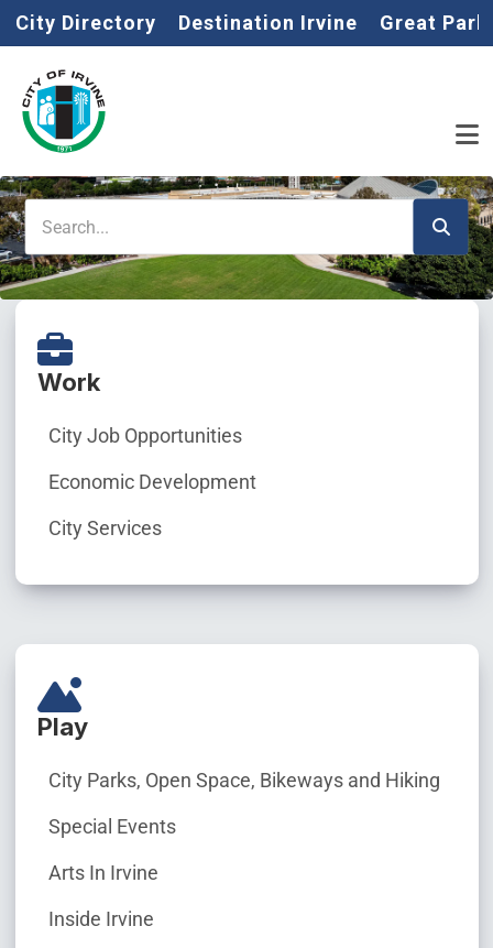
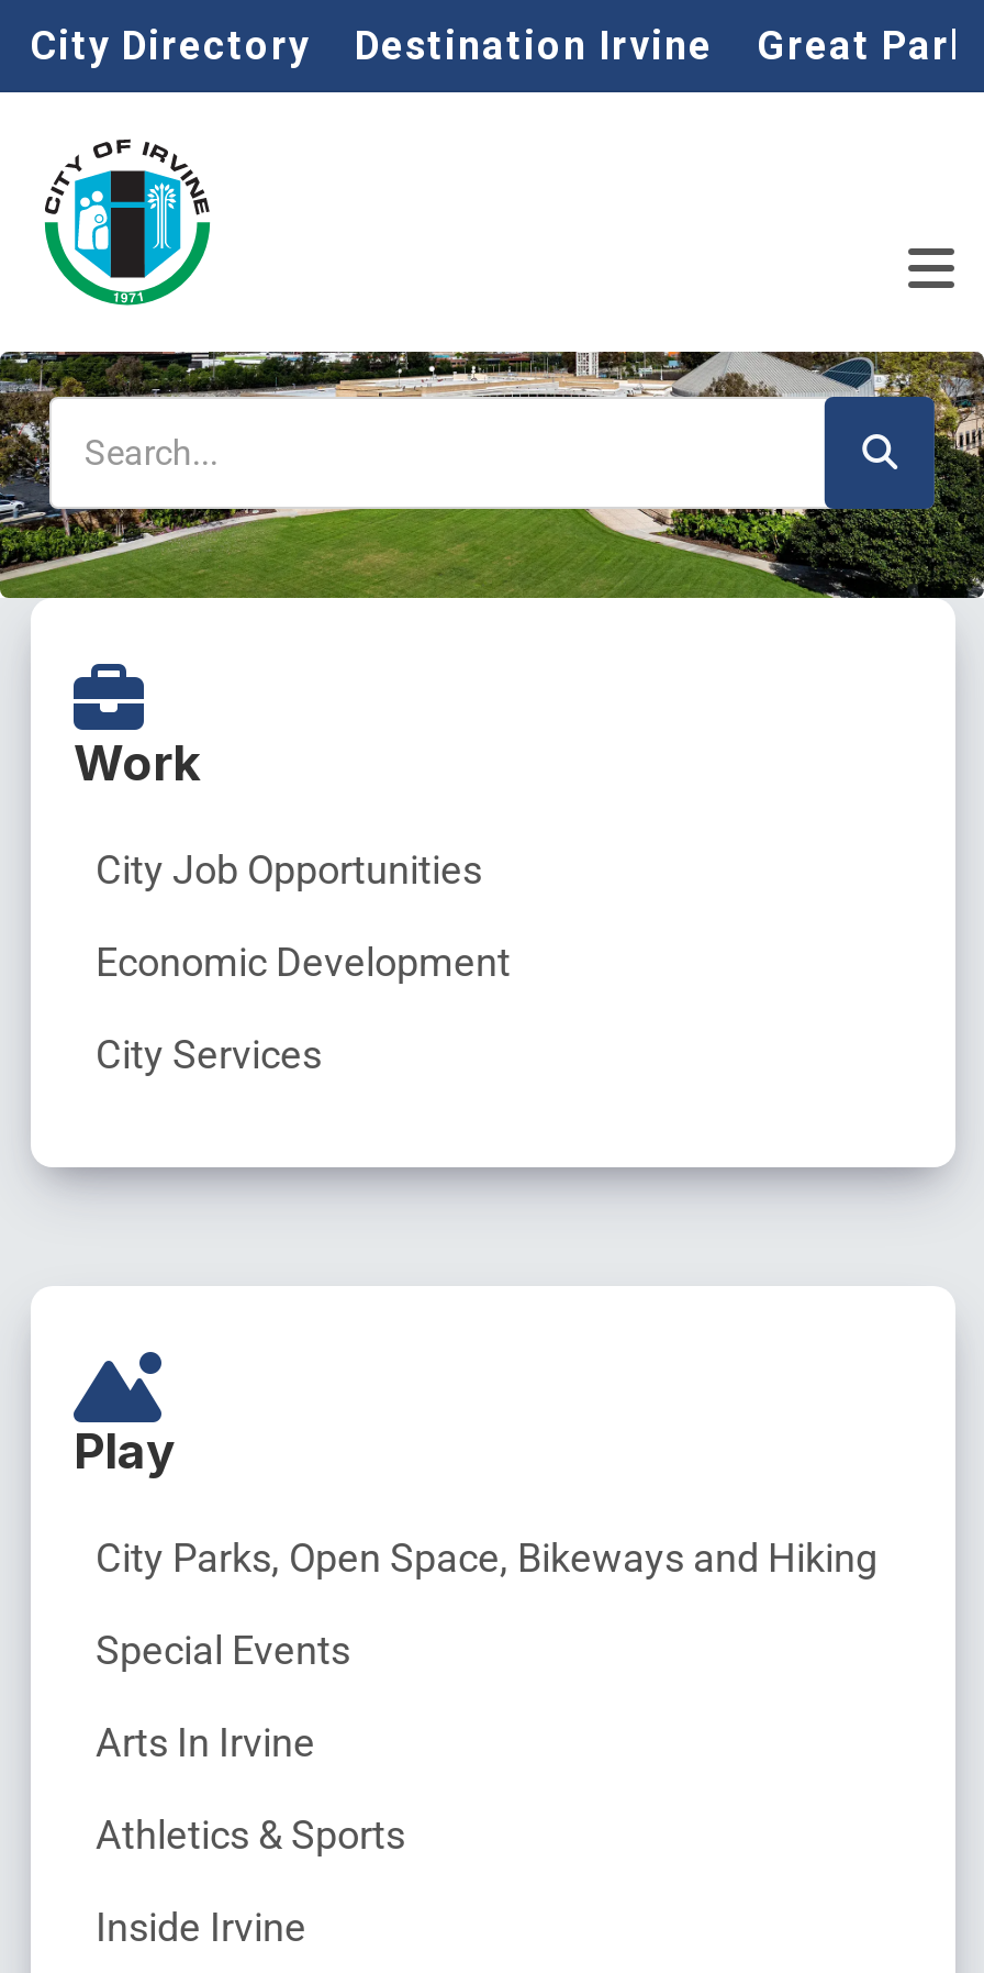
none -> [96,1811,405,1858] Athletics & Sports

